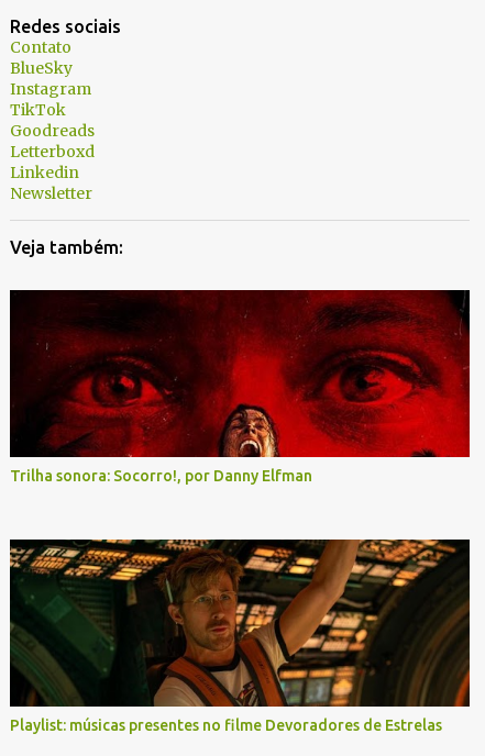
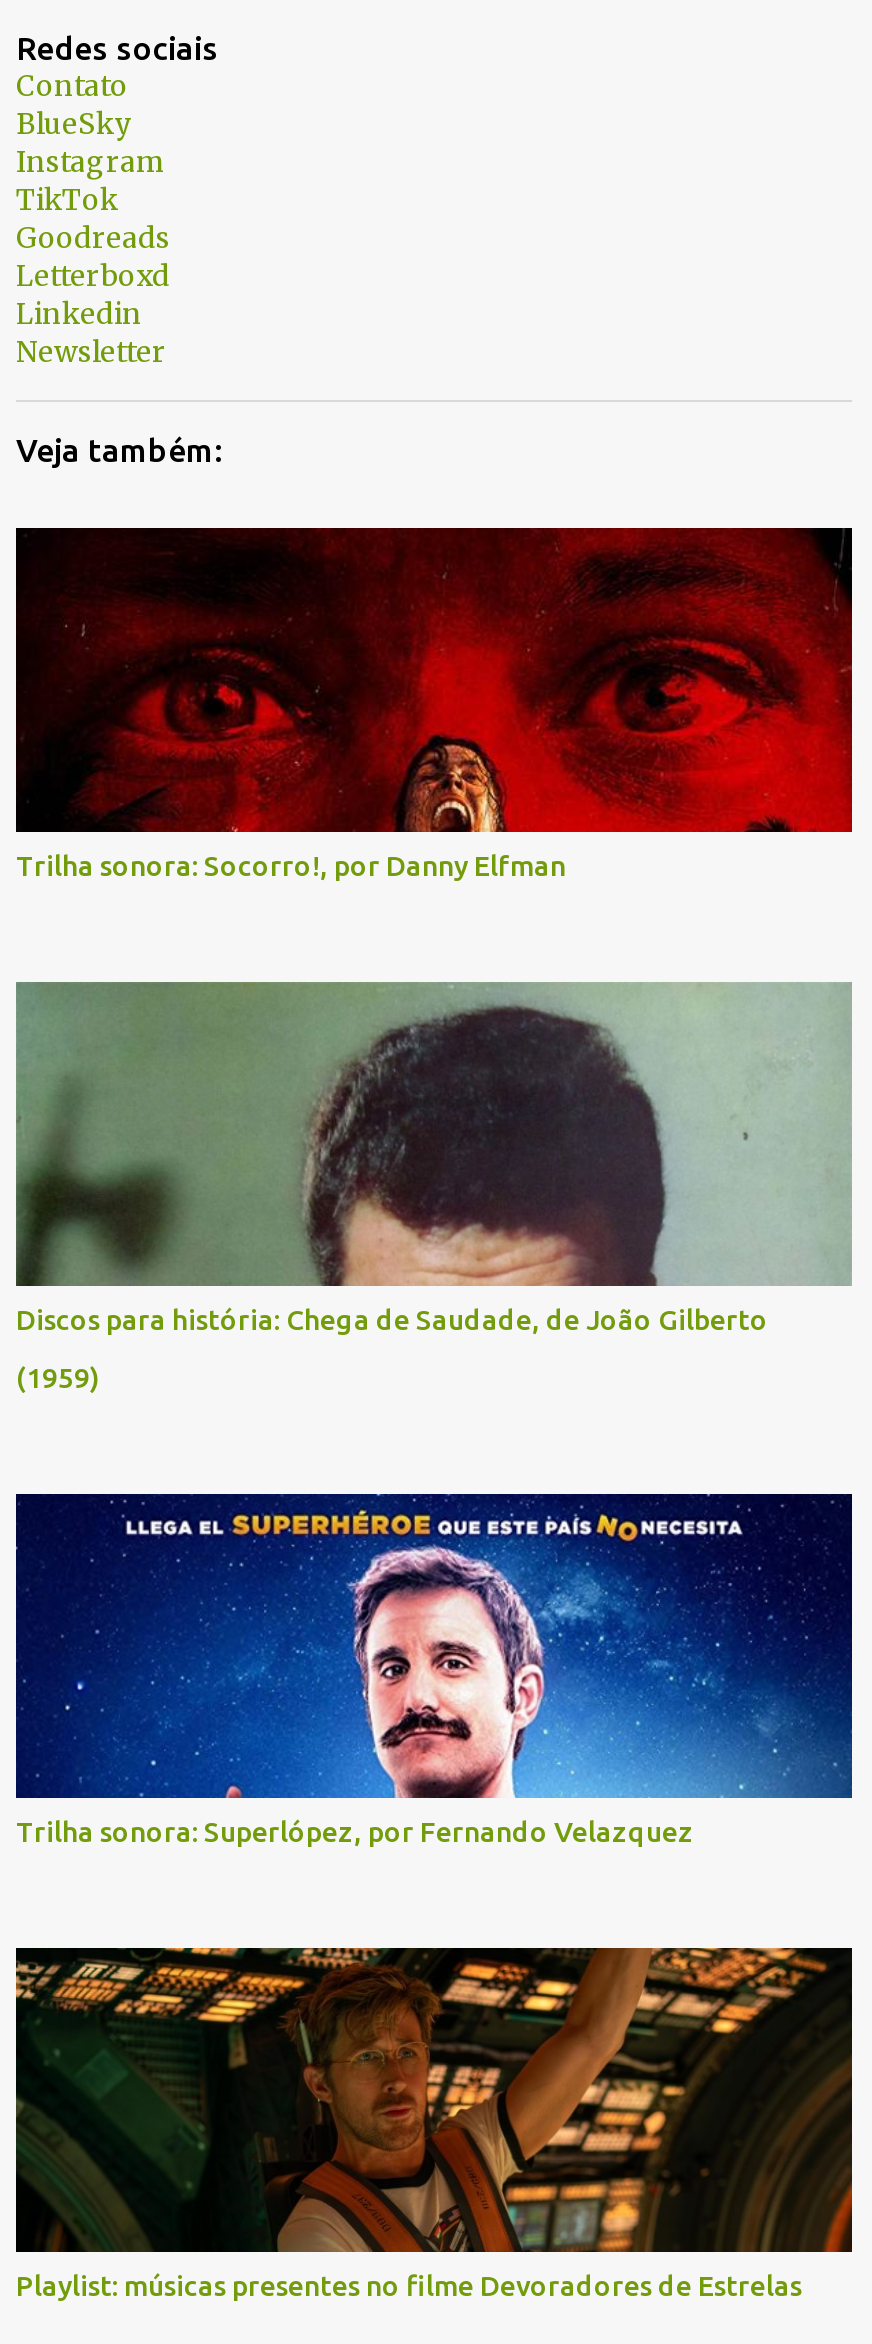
none -> [14,980,852,1394] [image] | Discos para história: Chega de Saudade, de João Gilberto | (1959)
none -> [16,1492,854,1848] [image] | Trilha sonora: Superlópez, por Fernando Velazquez

